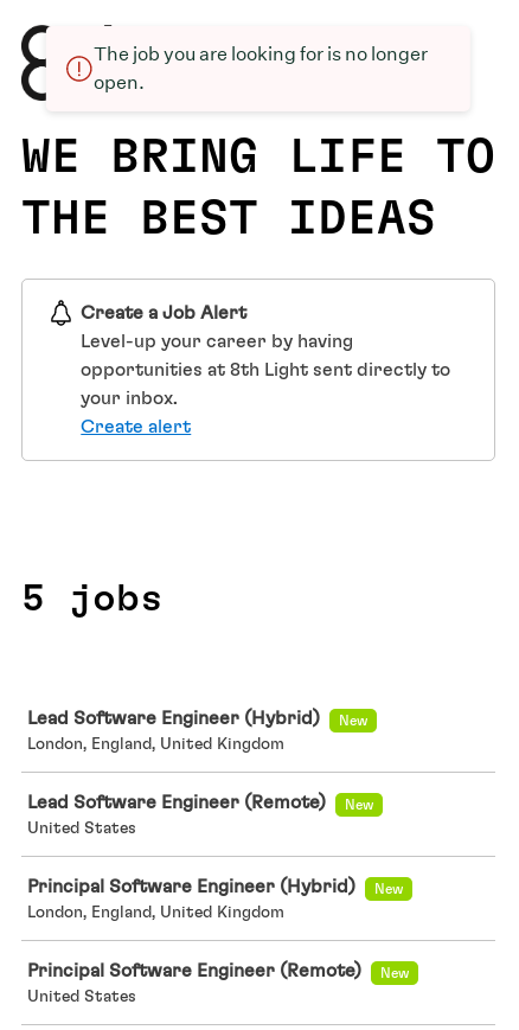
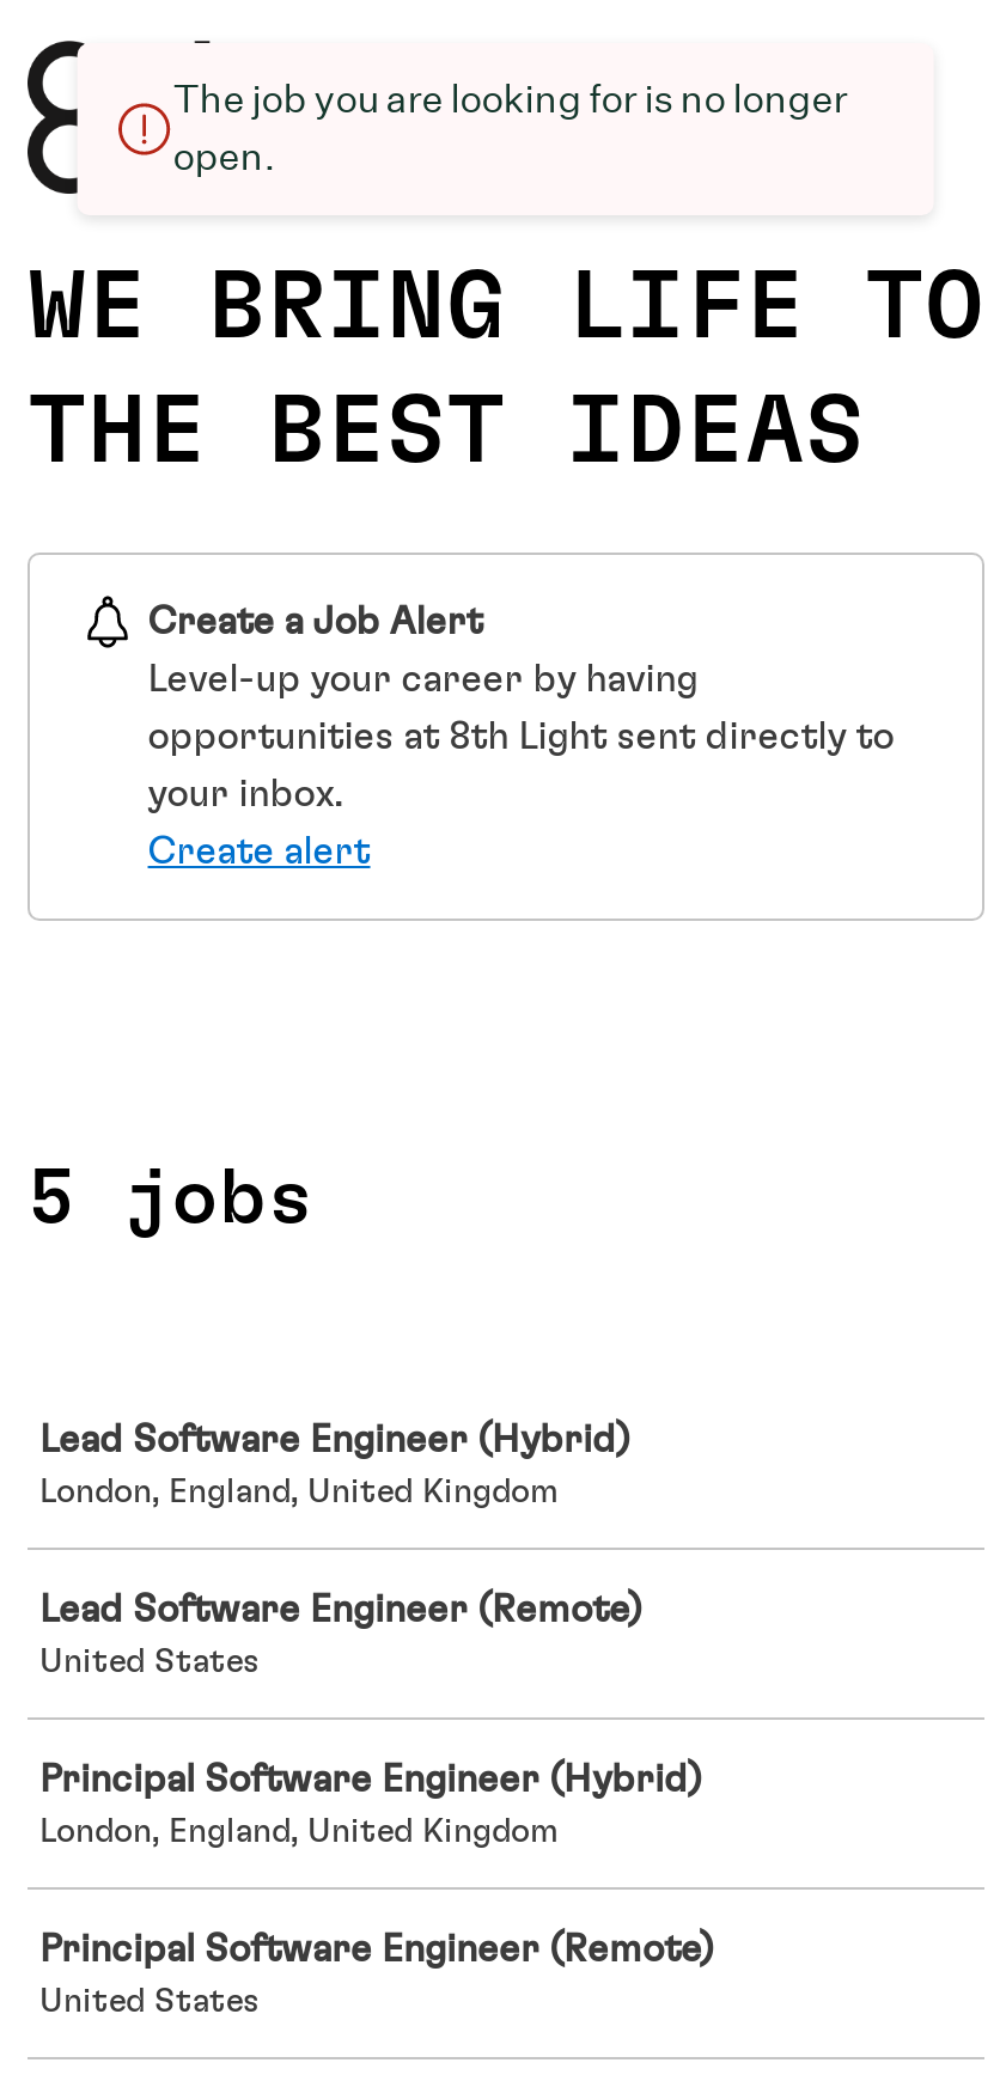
[339,714,367,728] New -> none
[345,798,373,812] New -> none
[374,882,403,896] New -> none
[380,966,409,980] New -> none

